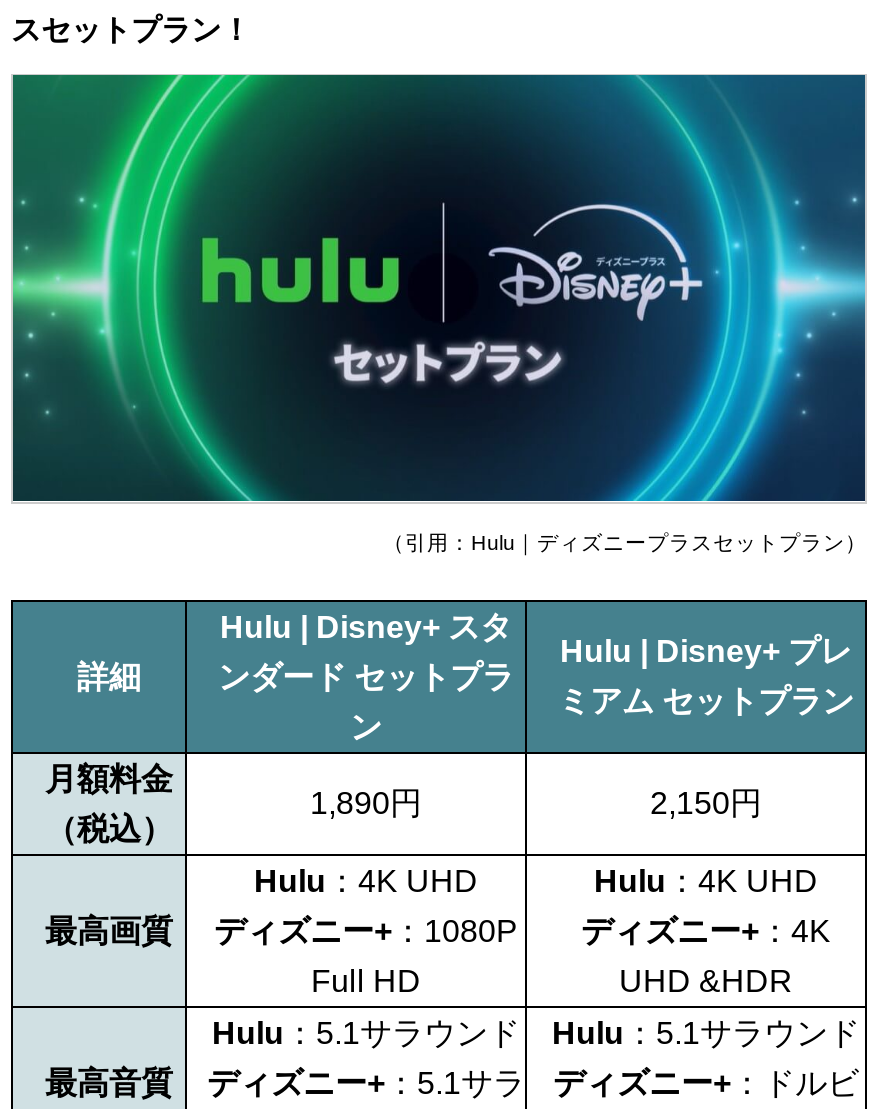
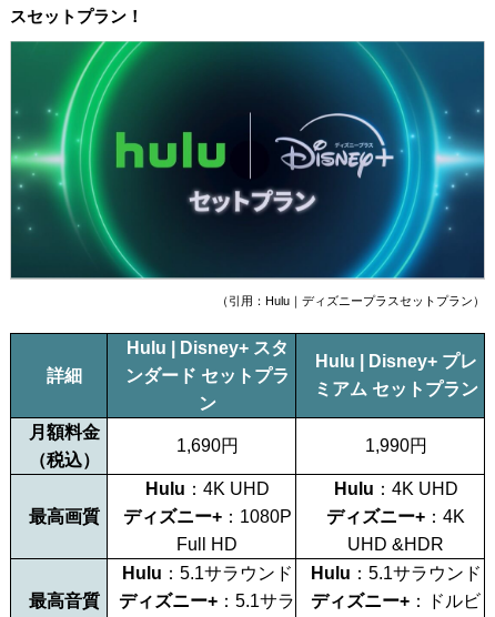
[310,785,422,819] 1,890円 -> [176,436,238,454] 1,690円
[650,785,762,819] 2,150円 -> [365,436,427,454] 1,990円

